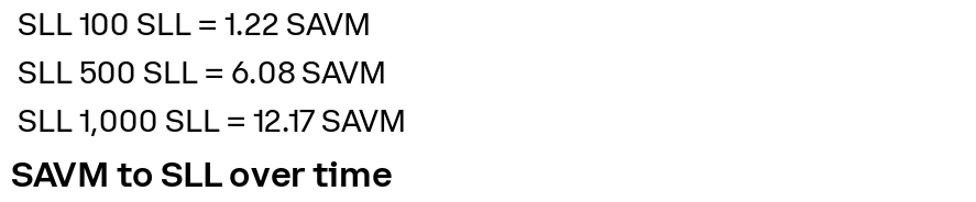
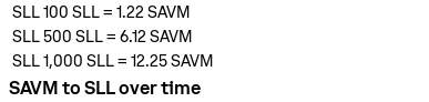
[18,53,387,93] SLL 500 SLL = 6.08 SAVM -> [12,27,193,47] SLL 500 SLL = 6.12 SAVM
[18,102,407,141] SLL 1,000 SLL = 12.17 SAVM -> [12,51,214,71] SLL 1,000 SLL = 12.25 SAVM

